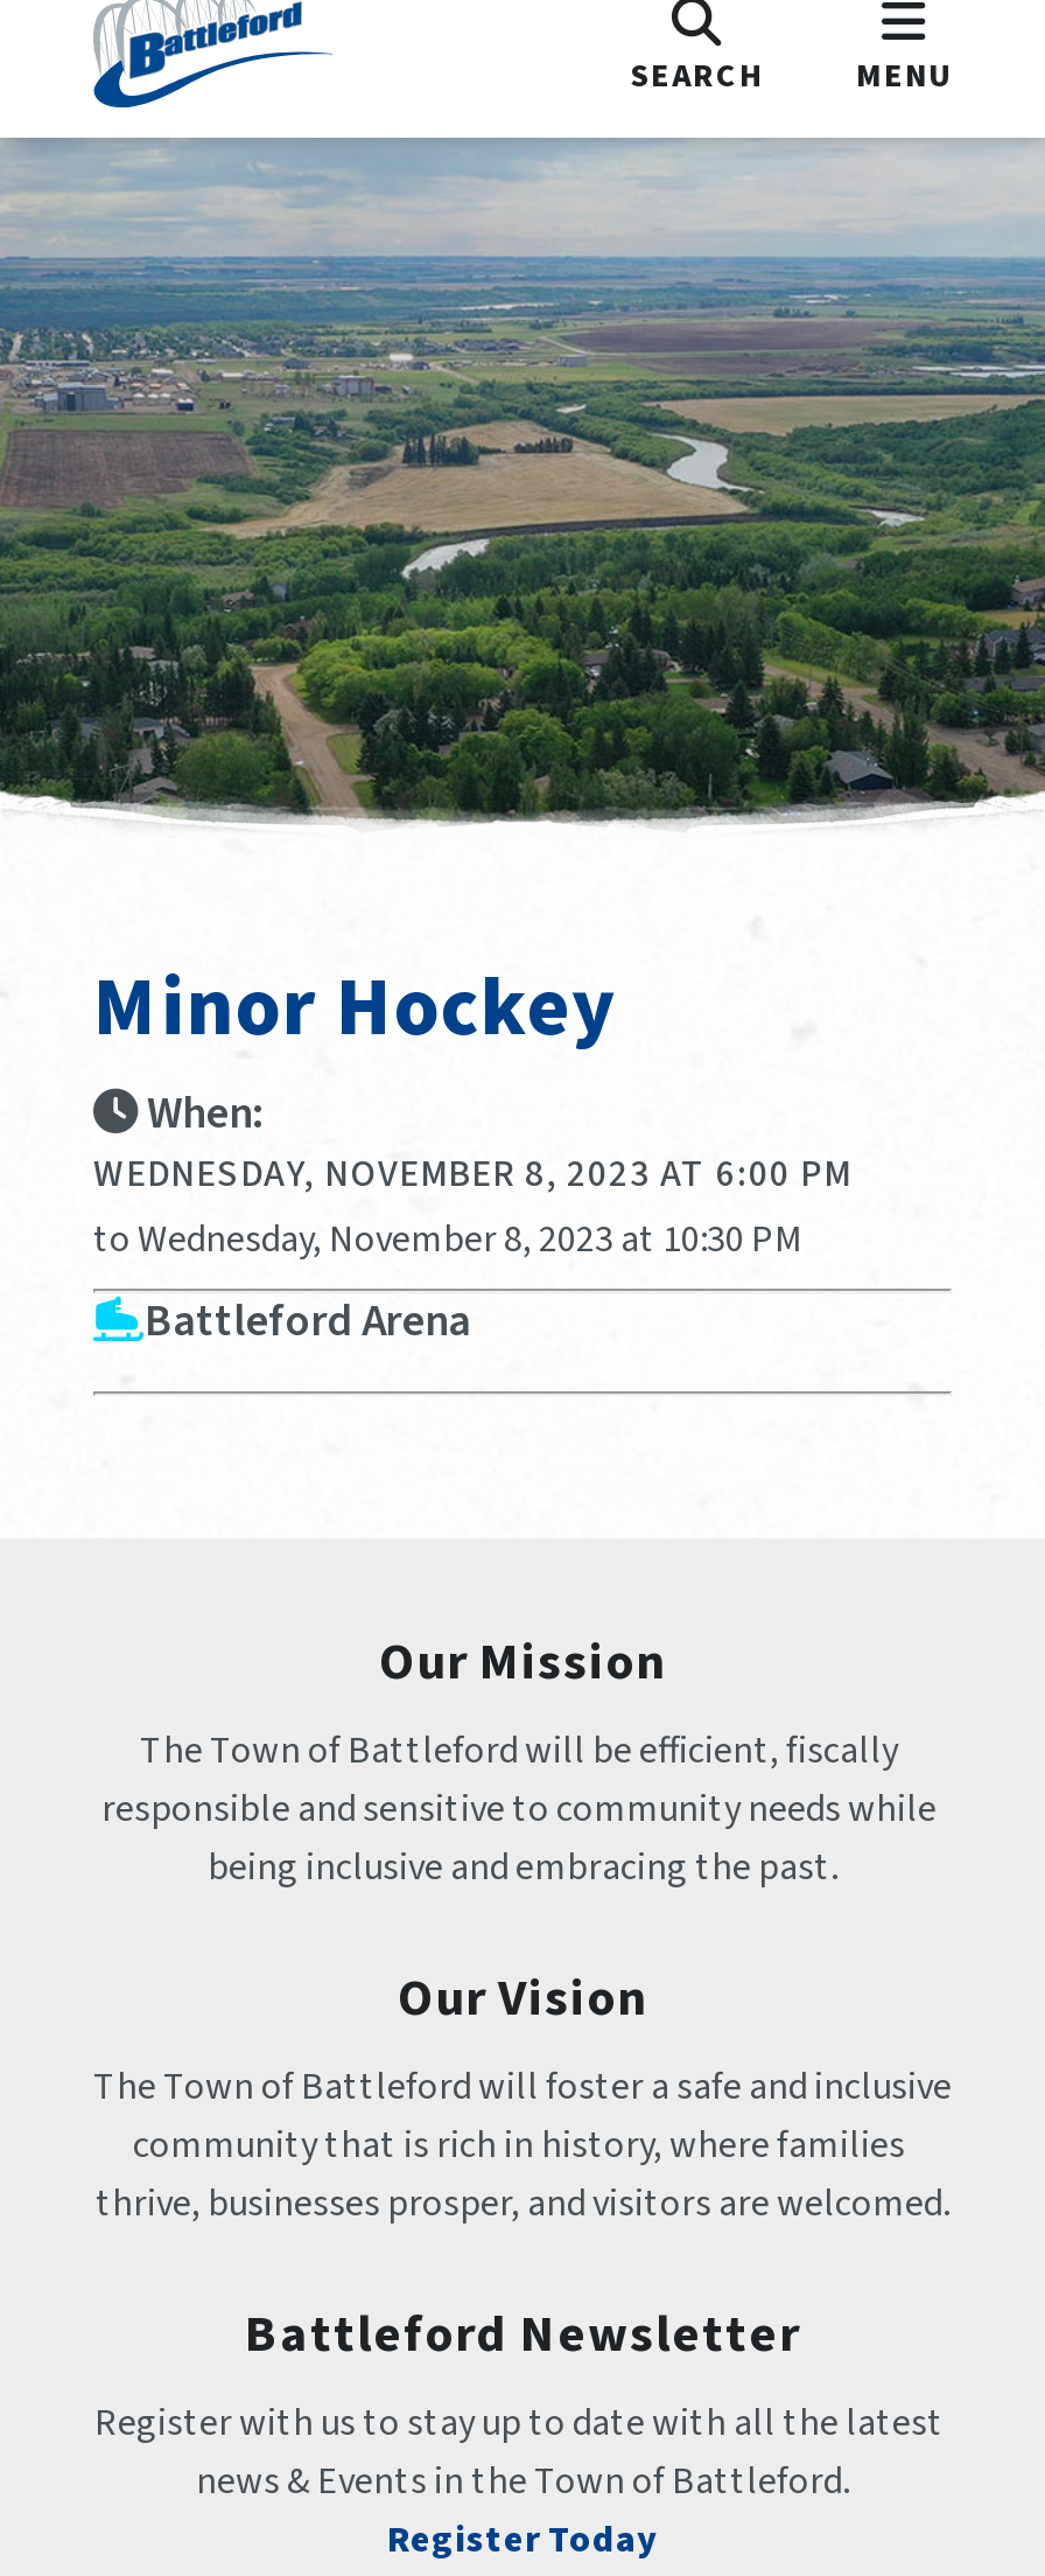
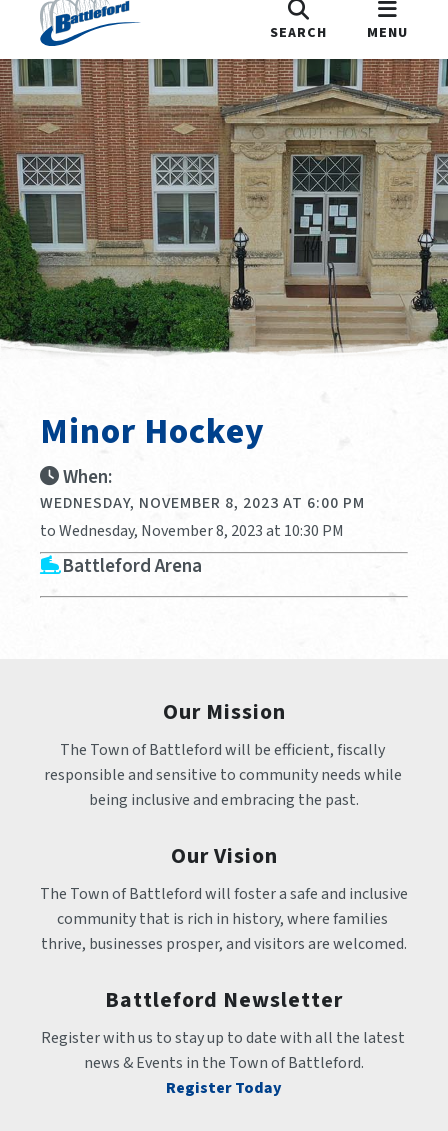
[7,135,1038,822] [image] -> [3,58,445,351] [image]

